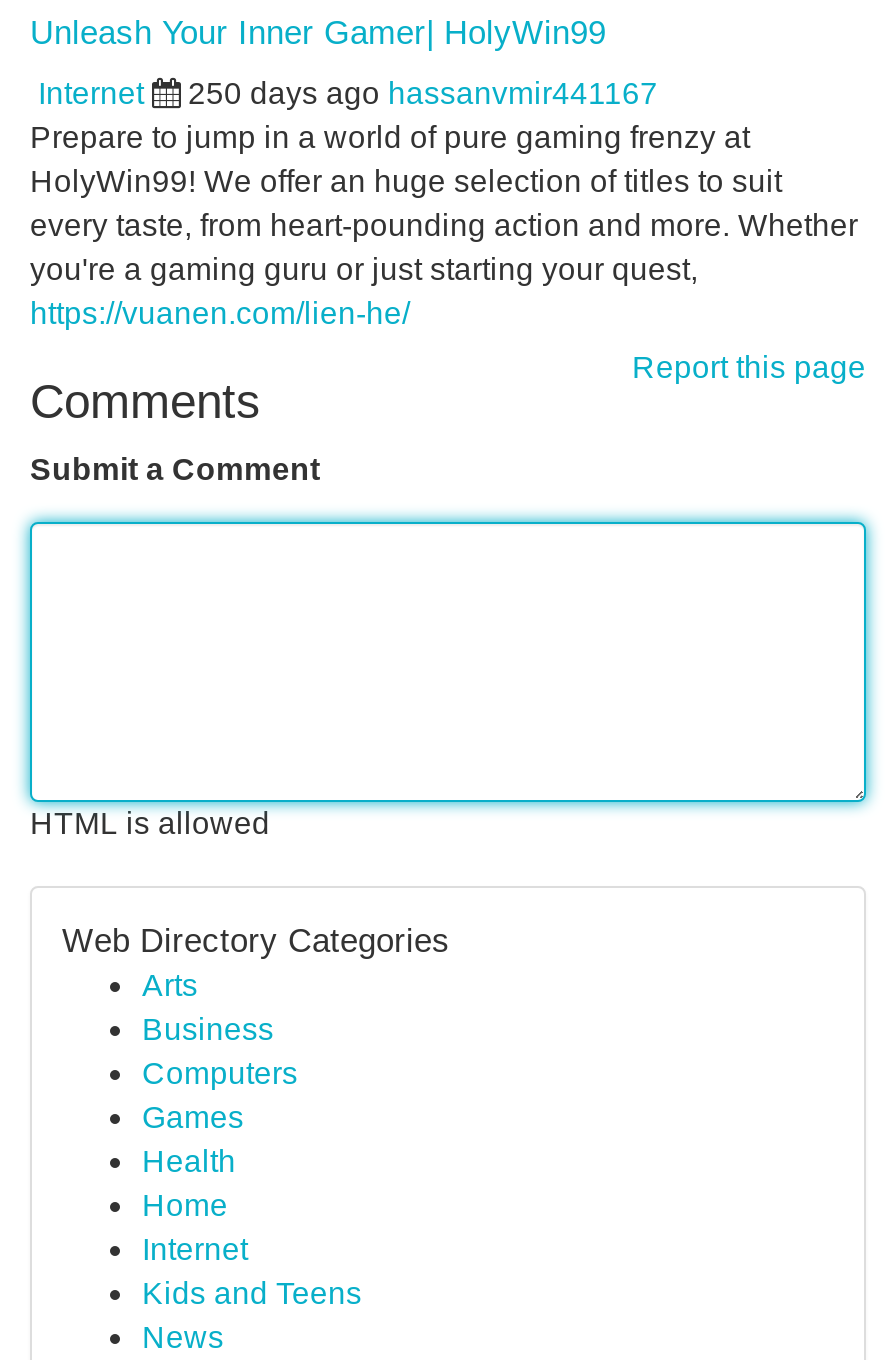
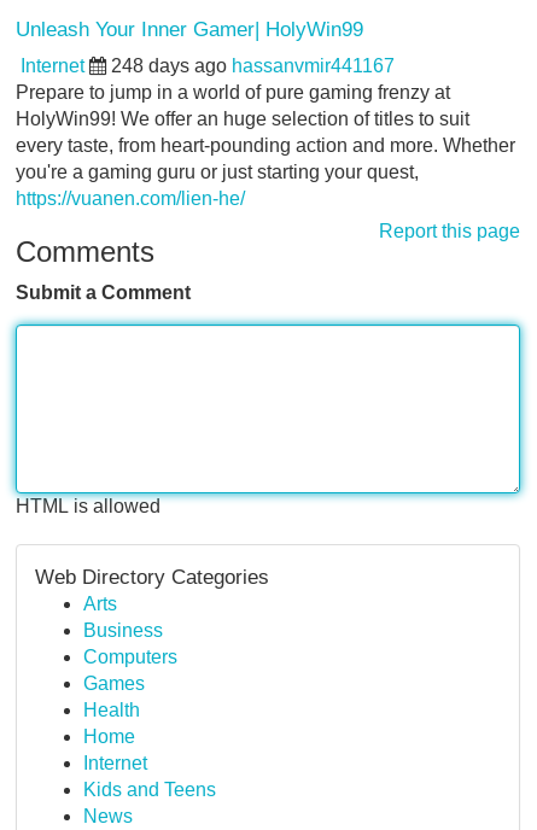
[188,76,658,110] 250 days ago hassanvmir441167 -> [111,55,395,76] 248 days ago hassanvmir441167

